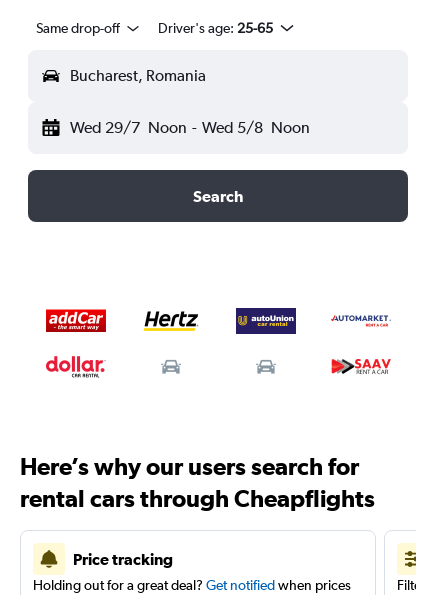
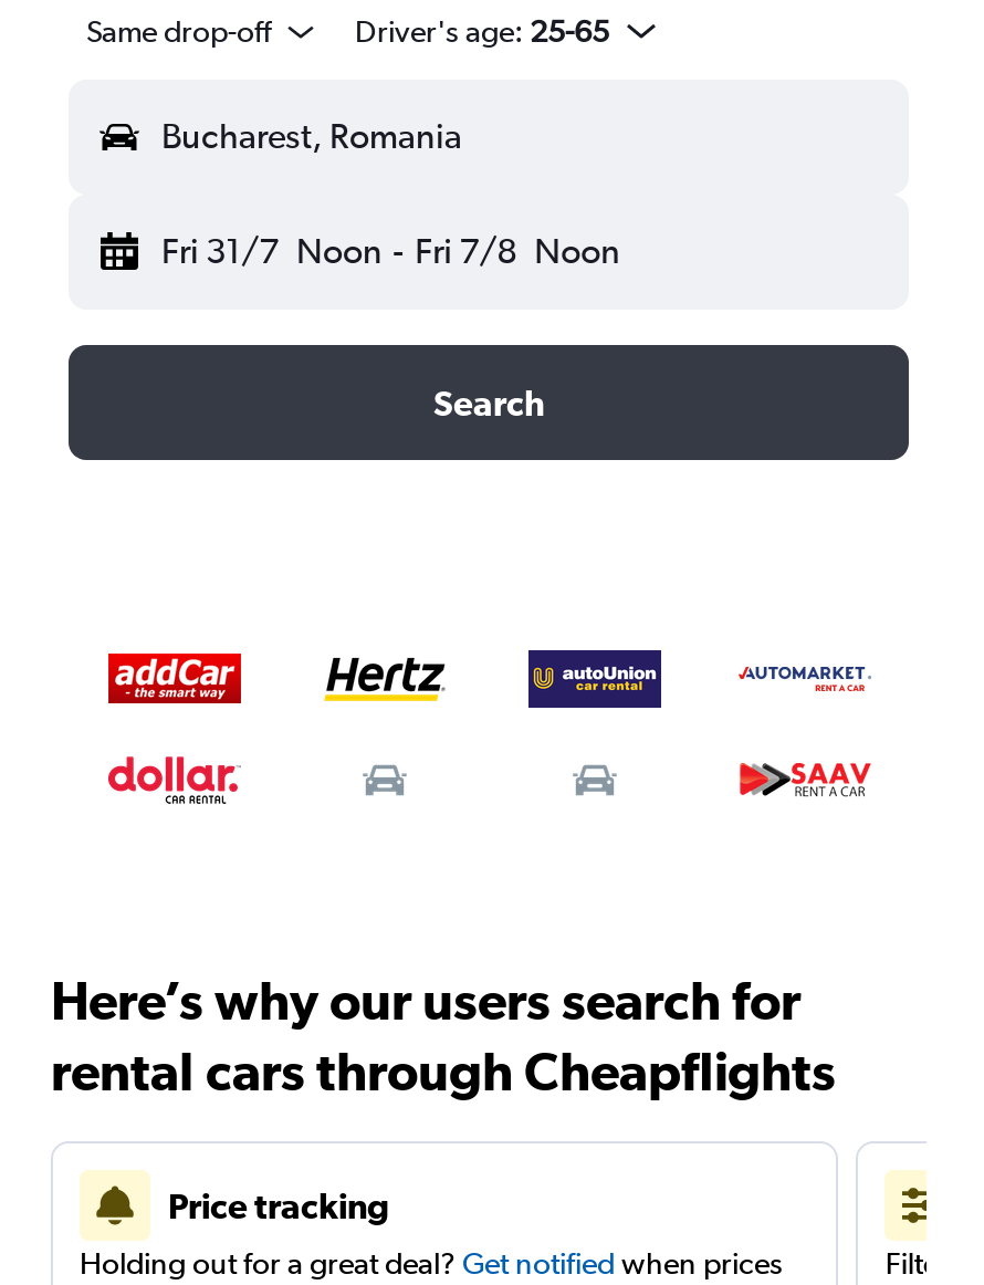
[70,118,310,137] Wed 29/7 Noon - Wed 5/8 Noon -> [161,230,620,272] Fri 31/7 Noon - Fri 7/8 Noon

